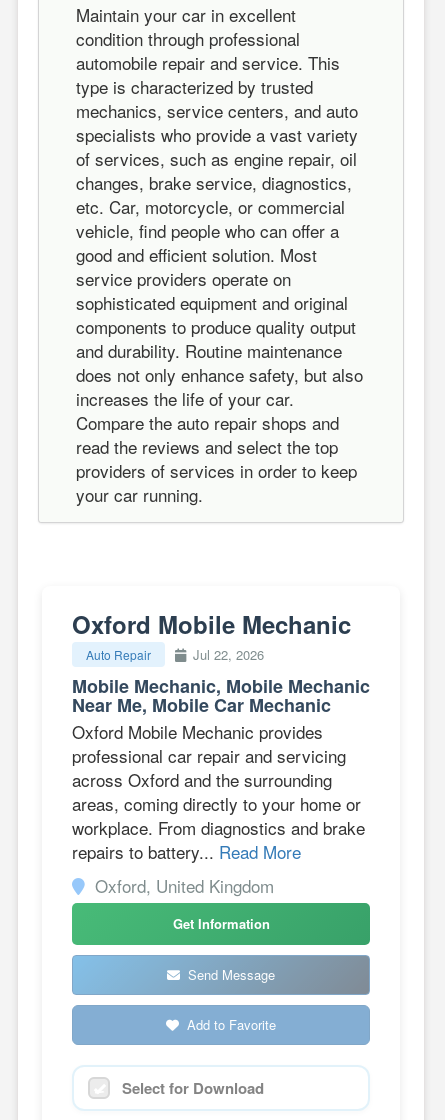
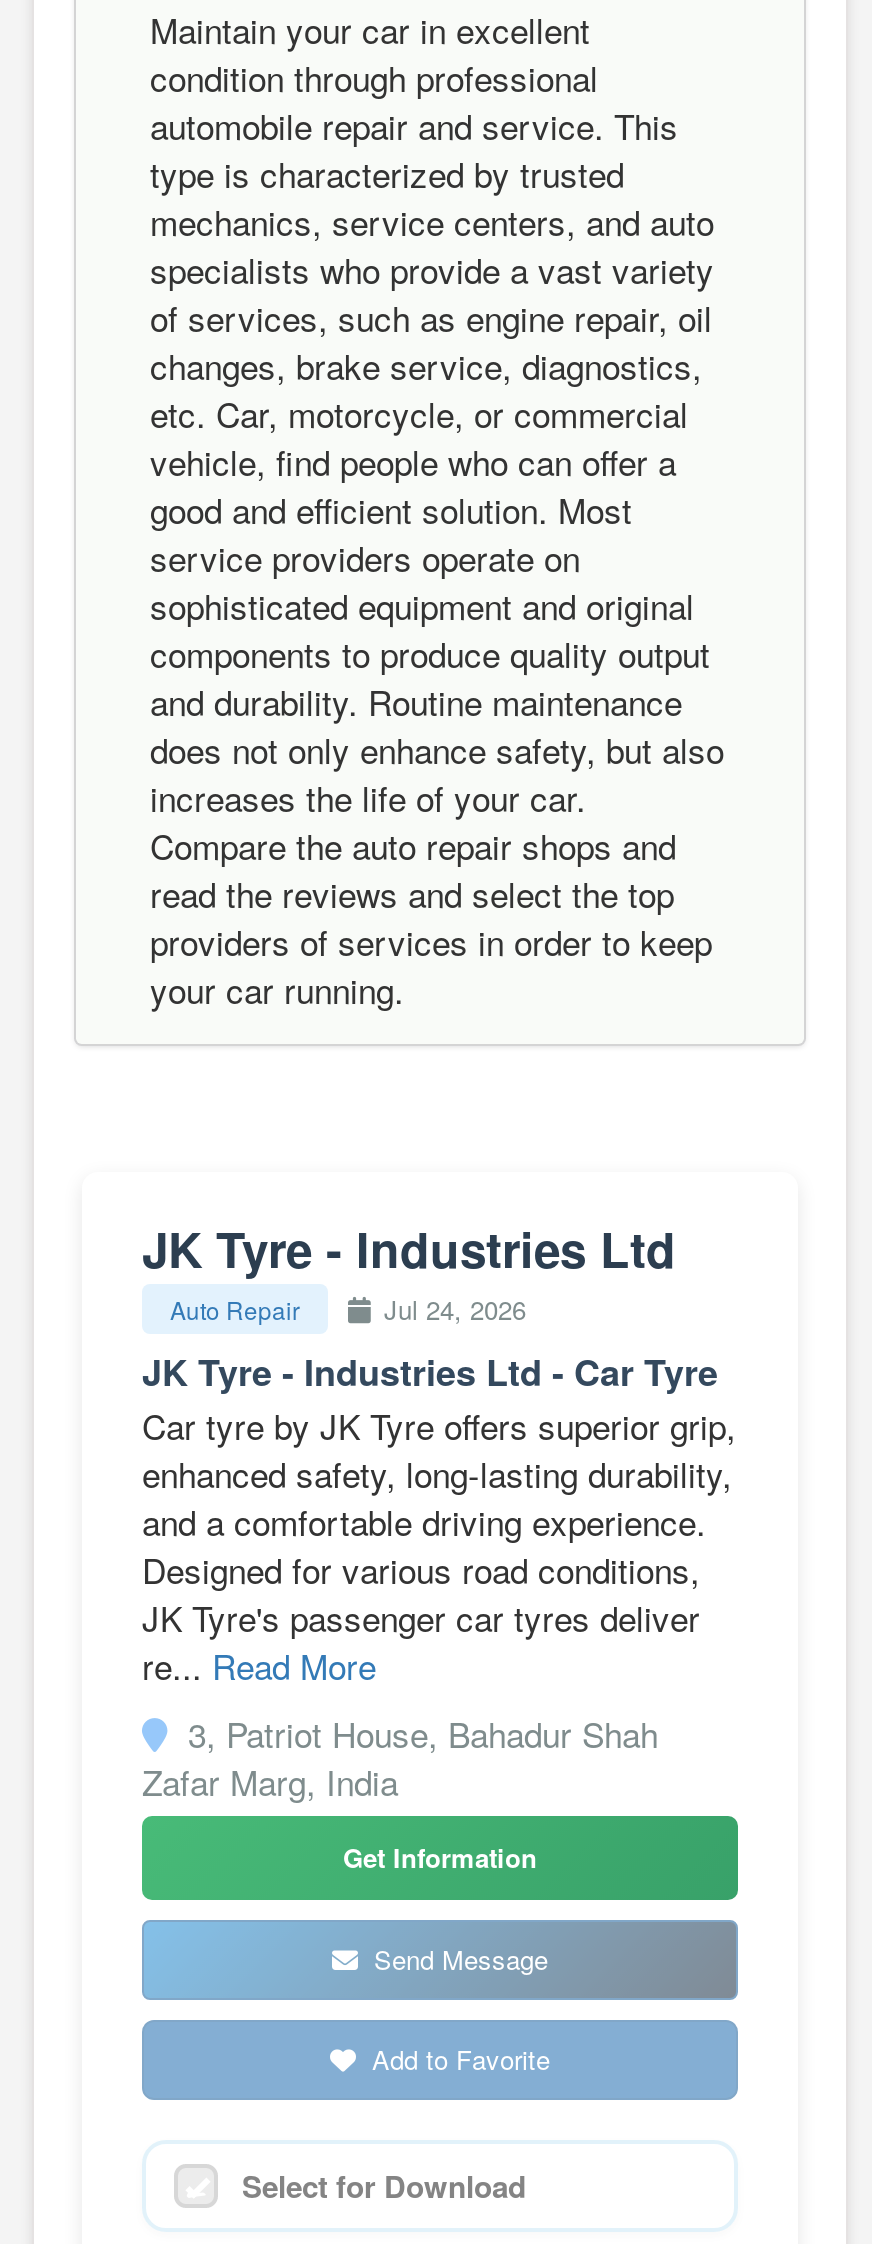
[72,607,351,641] Oxford Mobile Mechanic -> [142,1214,676,1282] JK Tyre - Industries Ltd
[72,644,370,898] Jul 22, 2026 | Mobile Mechanic, Mobile Mechanic | Near Me, Mobile Car Mechanic | Oxford Mobile Mechanic provides | professional car repair and servicing | across Oxford and the surrounding | areas, coming directly to your home or | workplace. From diagnostics and brake | repairs to battery... Read More | Oxford, United Kingdom -> [142,1289,736,1806] Jul 24, 2026 | JK Tyre - Industries Ltd - Car Tyre | Car tyre by JK Tyre offers superior grip, | enhanced safety, long-lasting durability, | and a comfortable driving experience. | Designed for various road conditions, | JK Tyre's passenger car tyres deliver | re... Read More | 3, Patriot House, Bahadur Shah | Zafar Marg, India

